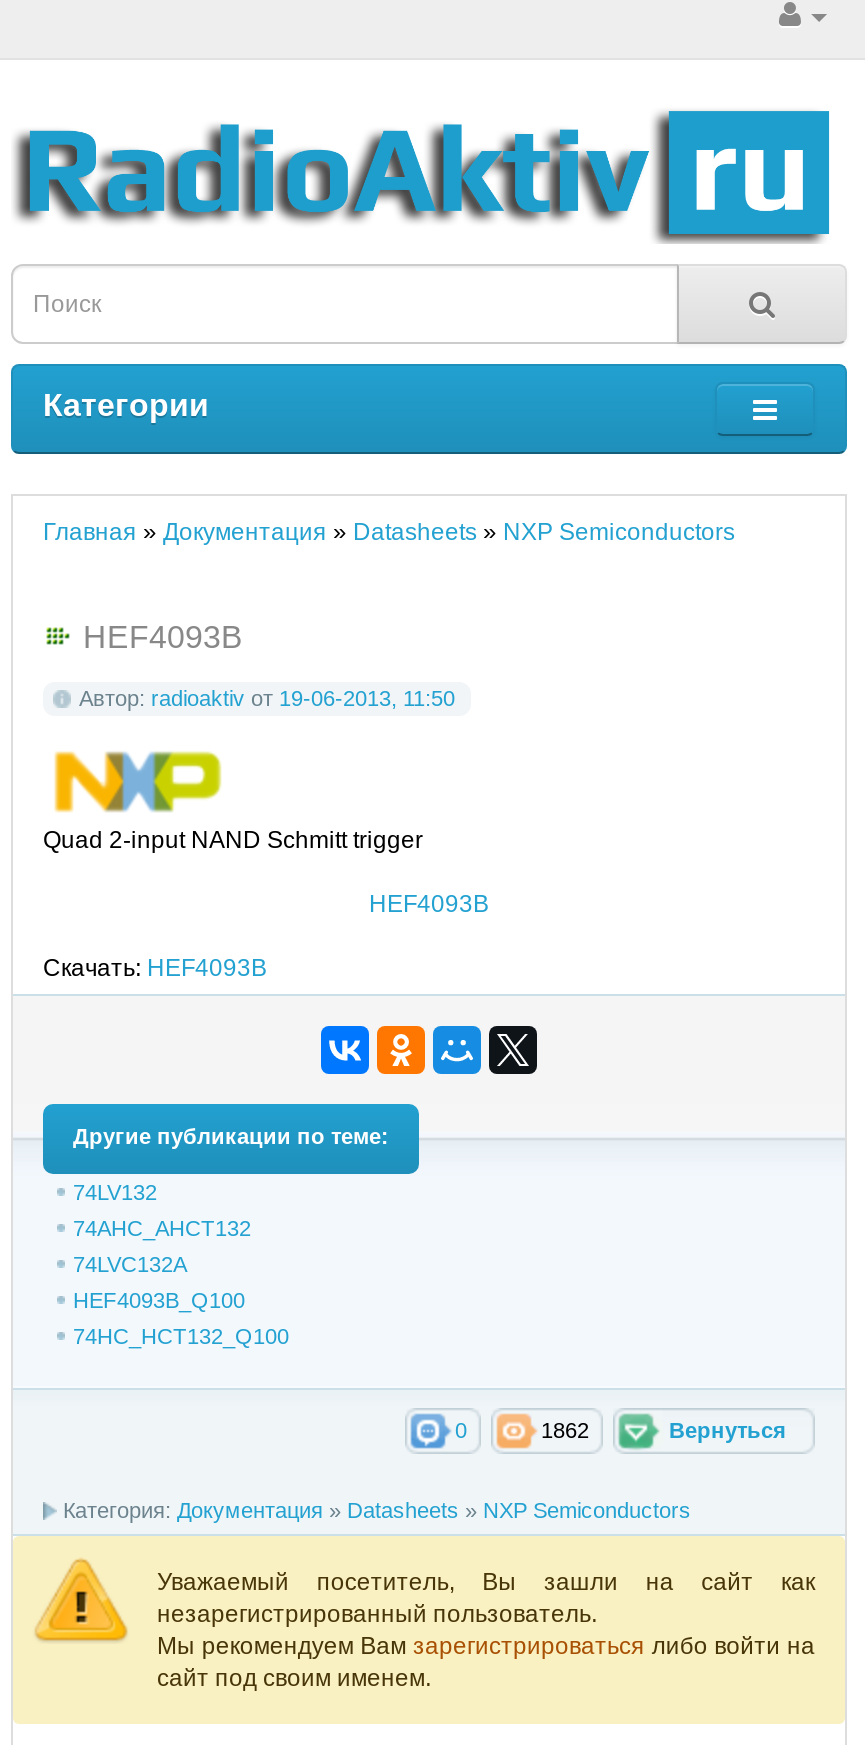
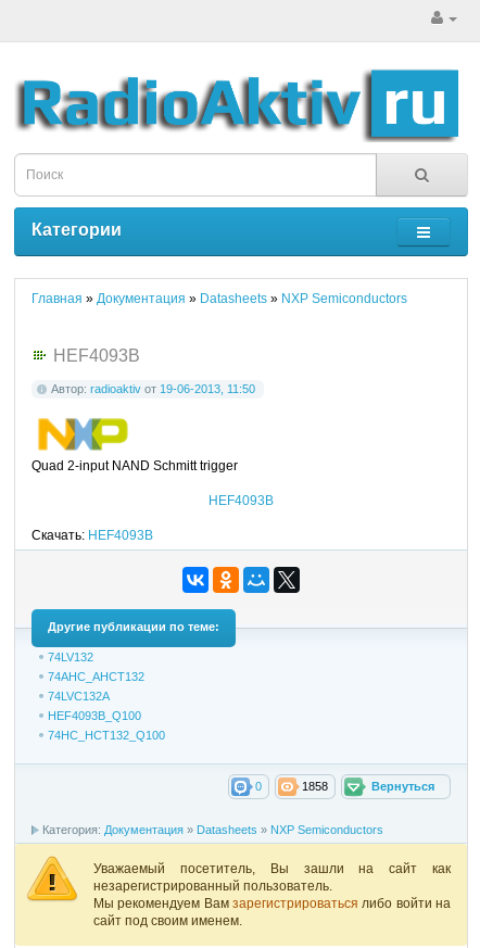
[541,1418,589,1442] 1862 -> [302,780,328,793] 1858

